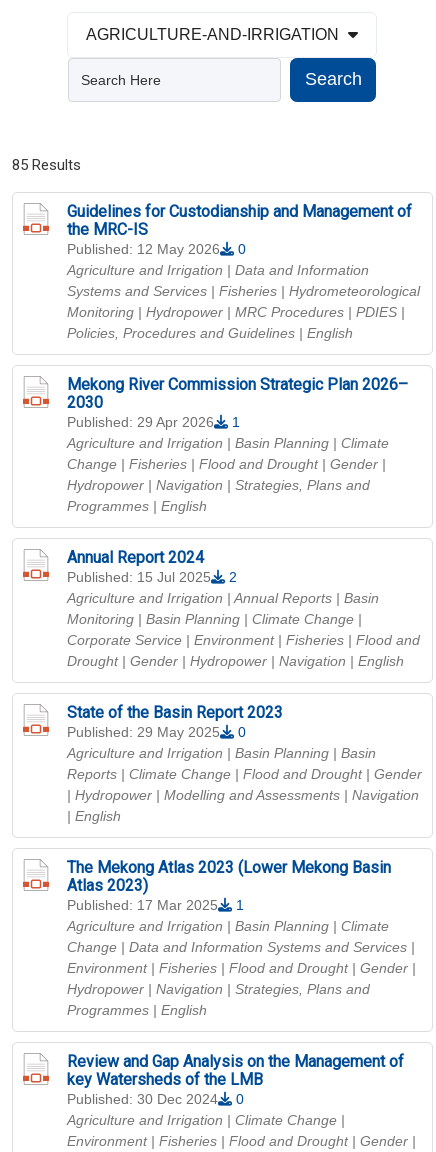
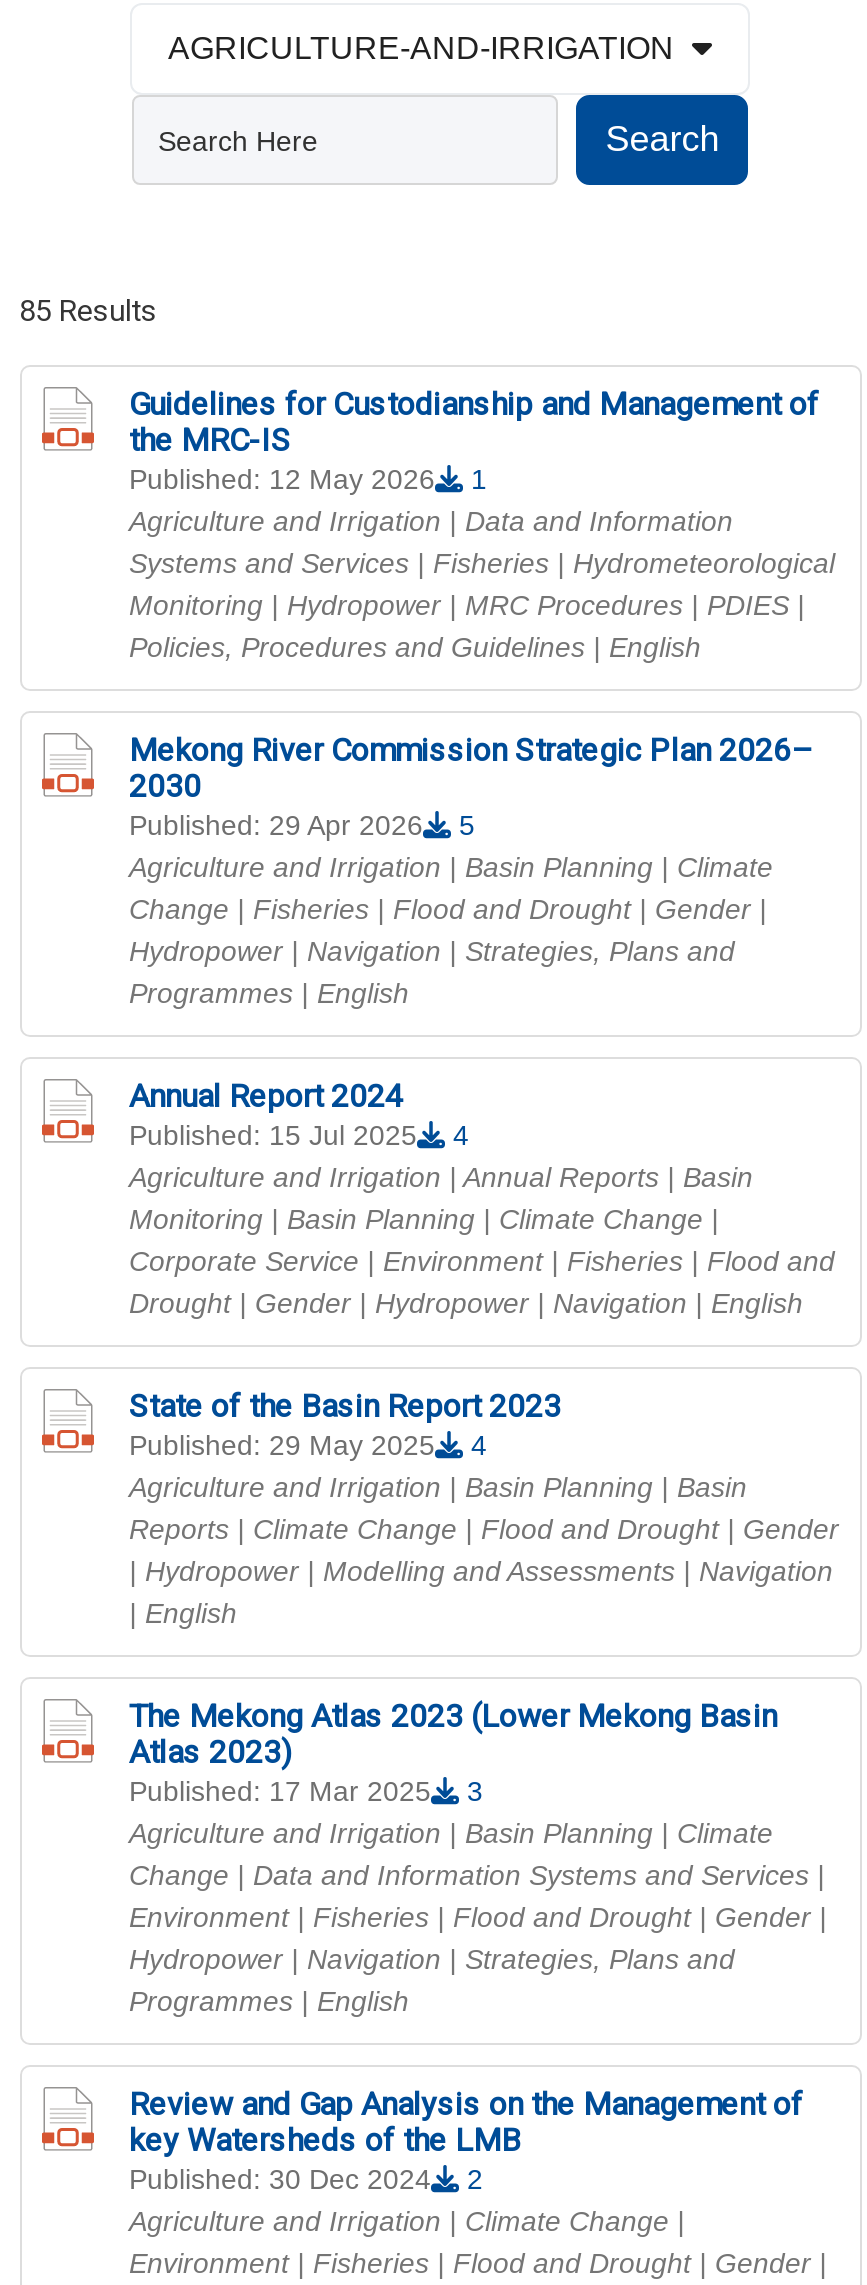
[66,241,245,257] Published: 12 May 2026 0 -> [129,463,487,495] Published: 12 May 2026 1
[66,414,239,430] Published: 29 Apr 2026 1 -> [129,809,475,841] Published: 29 Apr 2026 5
[66,569,236,585] Published: 15 Jul 2025 2 -> [129,1119,469,1151] Published: 15 Jul 2025 4
[66,724,245,740] Published: 29 May 2025 0 -> [129,1429,487,1461] Published: 29 May 2025 4
[66,897,243,913] Published: 17 Mar 2025 1 -> [129,1775,483,1807] Published: 17 Mar 2025 3
[66,1091,243,1107] Published: 30 Dec 2024 0 -> [129,2163,483,2195] Published: 30 Dec 2024 2

